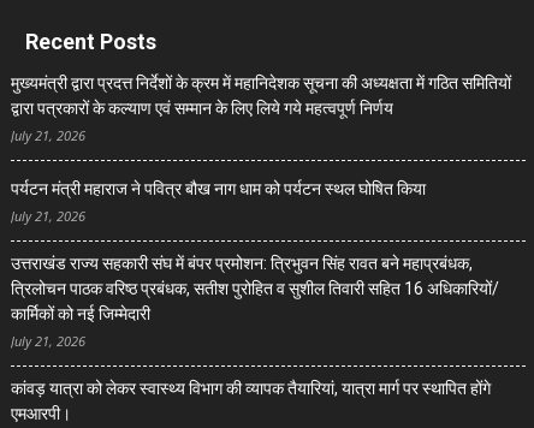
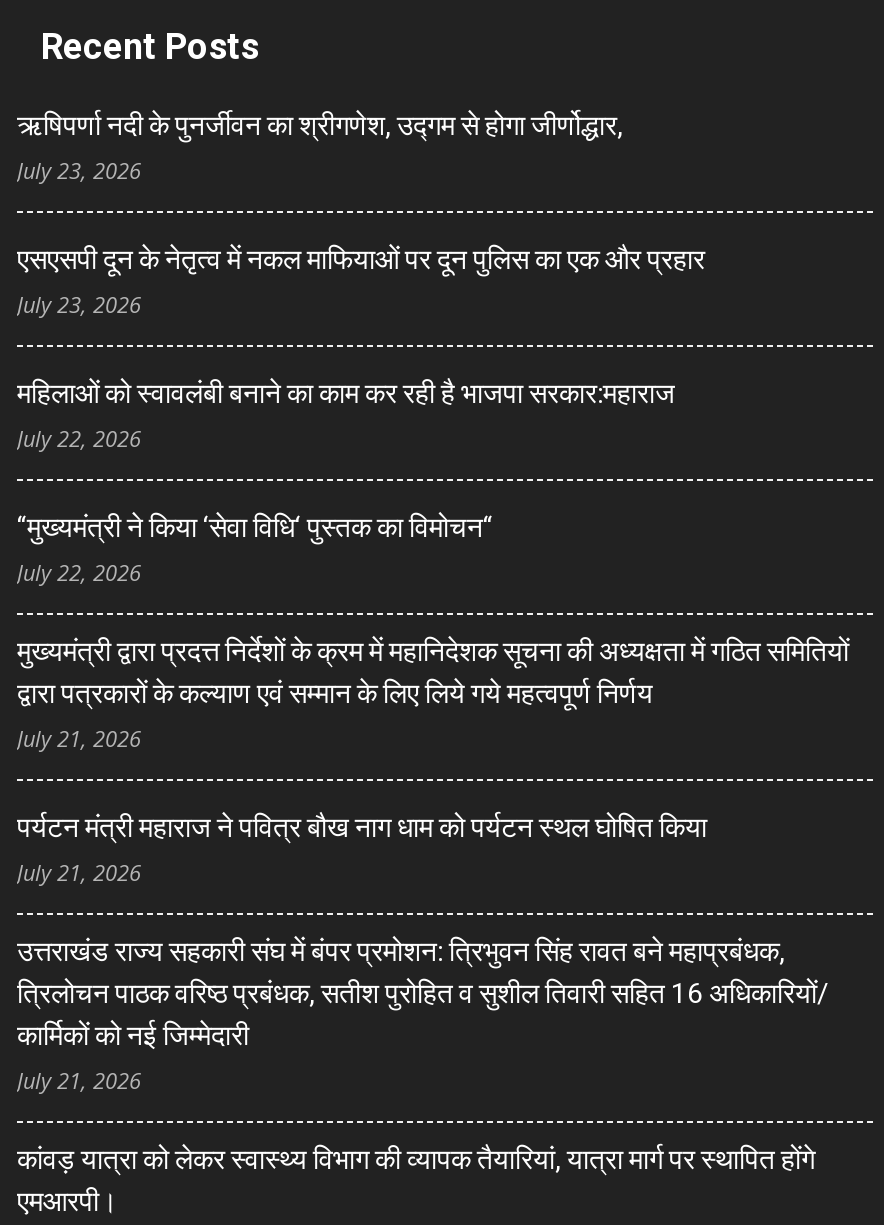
none -> [17,109,705,587] ऋषिपर्णा नदी के पुनर्जीवन का श्रीगणेश, उद्गम से होगा जीर्णोद्धार, | July 23, 2026 | एसएसपी दून के नेतृत्व में नकल माफियाओं पर दून पुलिस का एक और प्रहार | July 23, 2026 | महिलाओं को स्वावलंबी बनाने का काम कर रही है भाजपा सरकार:महाराज | July 22, 2026 | ‘‘मुख्यमंत्री ने किया ‘सेवा विधि‘ पुस्तक का विमोचन‘‘ | July 22, 2026

